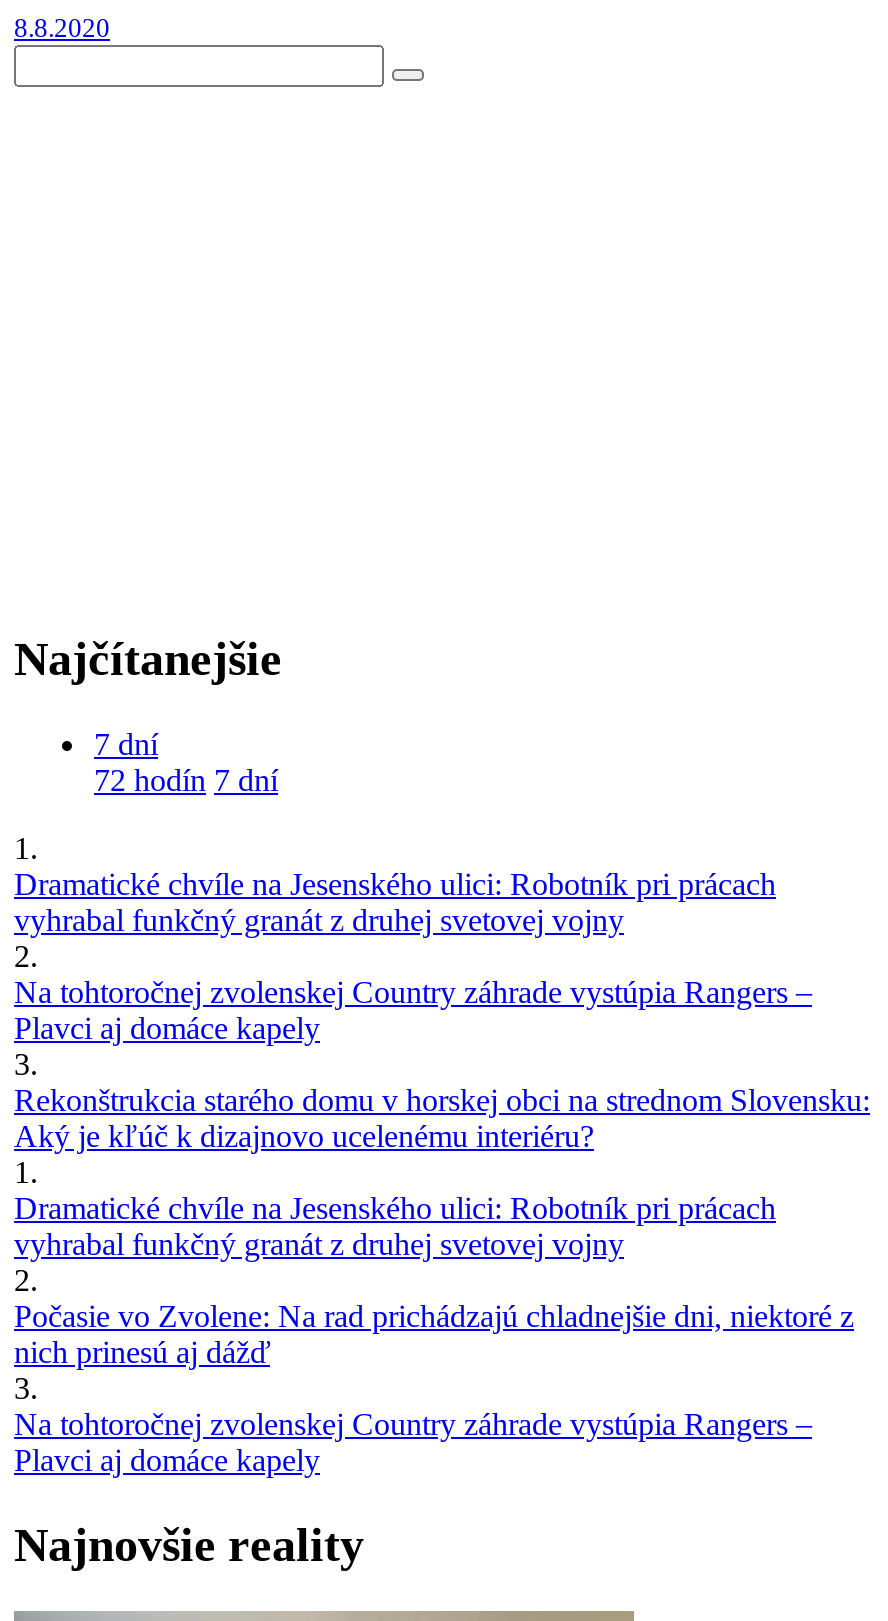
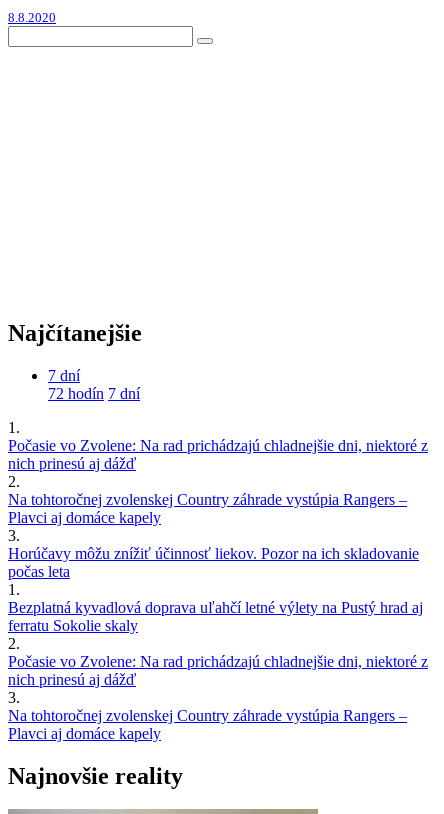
[14,866,776,936] Dramatické chvíle na Jesenského ulici: Robotník pri prácach | vyhrabal funkčný granát z druhej svetovej vojny -> [8,437,428,472] Počasie vo Zvolene: Na rad prichádzajú chladnejšie dni, niektoré z | nich prinesú aj dážď
[14,1082,870,1152] Rekonštrukcia starého domu v horskej obci na strednom Slovensku: | Aký je kľúč k dizajnovo ucelenému interiéru? -> [8,545,419,580] Horúčavy môžu znížiť účinnosť liekov. Pozor na ich skladovanie | počas leta
[14,1190,776,1260] Dramatické chvíle na Jesenského ulici: Robotník pri prácach | vyhrabal funkčný granát z druhej svetovej vojny -> [8,599,423,634] Bezplatná kyvadlová doprava uľahčí letné výlety na Pustý hrad aj | ferratu Sokolie skaly

